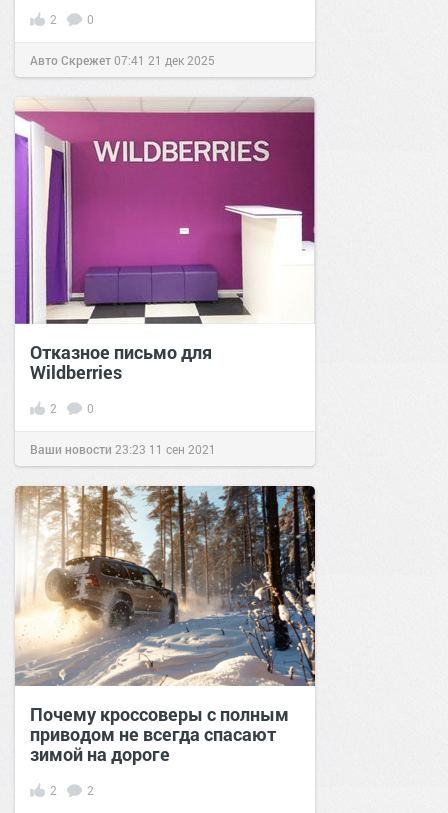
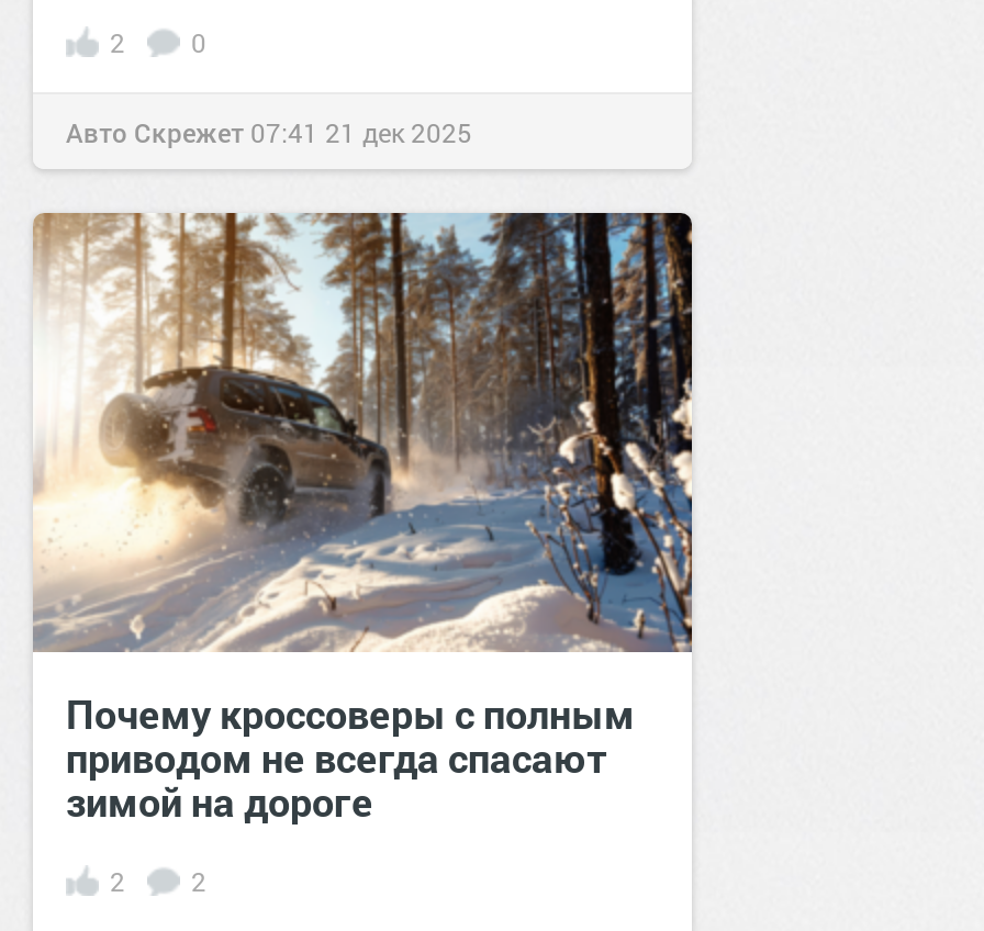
[14,97,316,457] [image] | Отказное письмо для | Wildberries | 2 | 0 | Ваши новости 23:23 11 сен 2021 -> none

